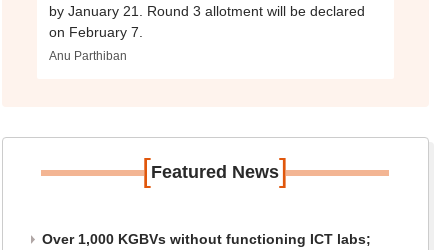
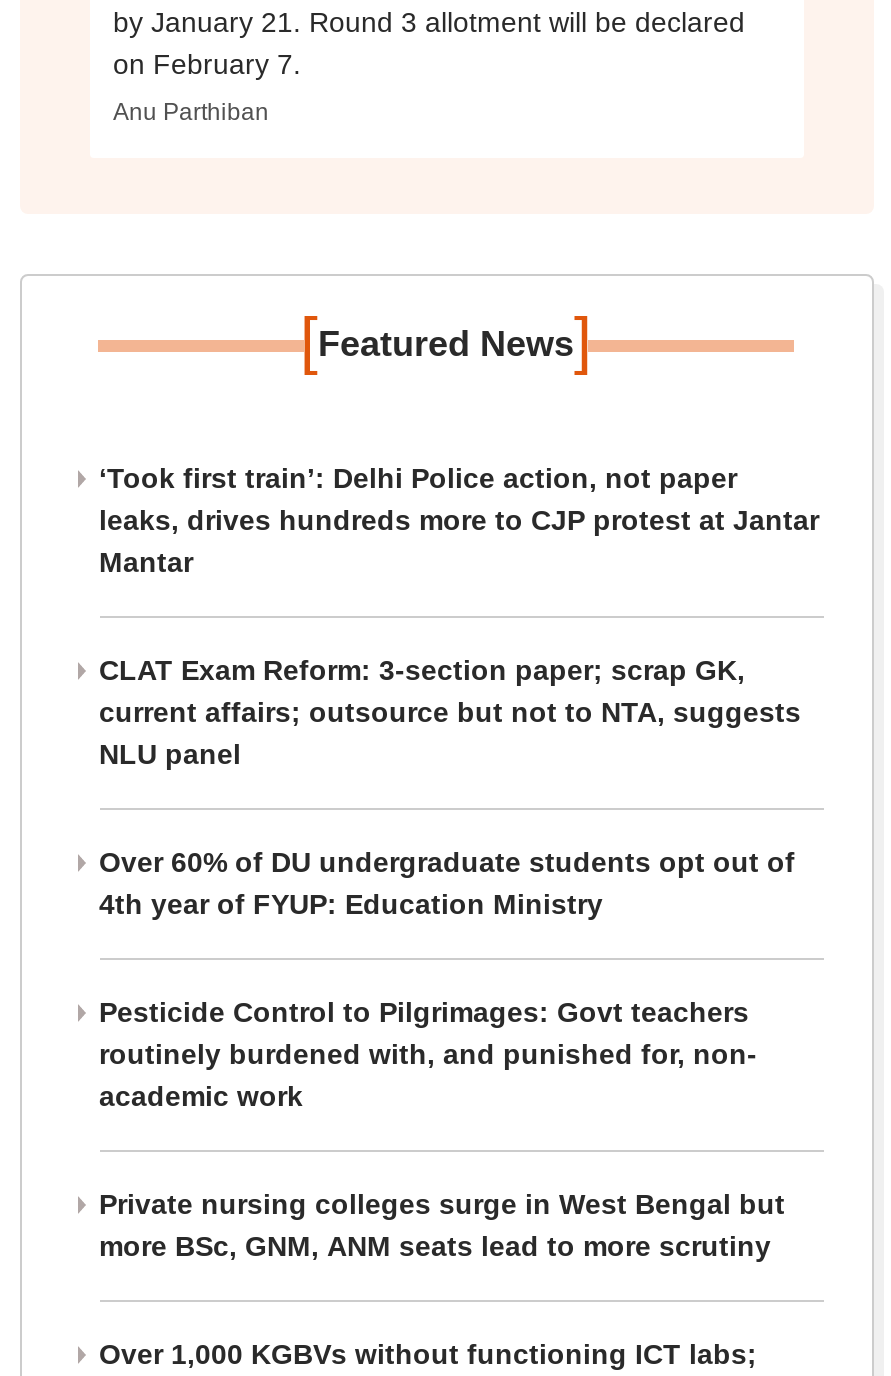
none -> [99,462,819,1262] ‘Took first train’: Delhi Police action, not paper | leaks, drives hundreds more to CJP protest at Jantar | Mantar | CLAT Exam Reform: 3-section paper; scrap GK, | current affairs; outsource but not to NTA, suggests | NLU panel | Over 60% of DU undergraduate students opt out of | 4th year of FYUP: Education Ministry | Pesticide Control to Pilgrimages: Govt teachers | routinely burdened with, and punished for, non- | academic work | Private nursing colleges surge in West Bengal but | more BSc, GNM, ANM seats lead to more scrutiny

